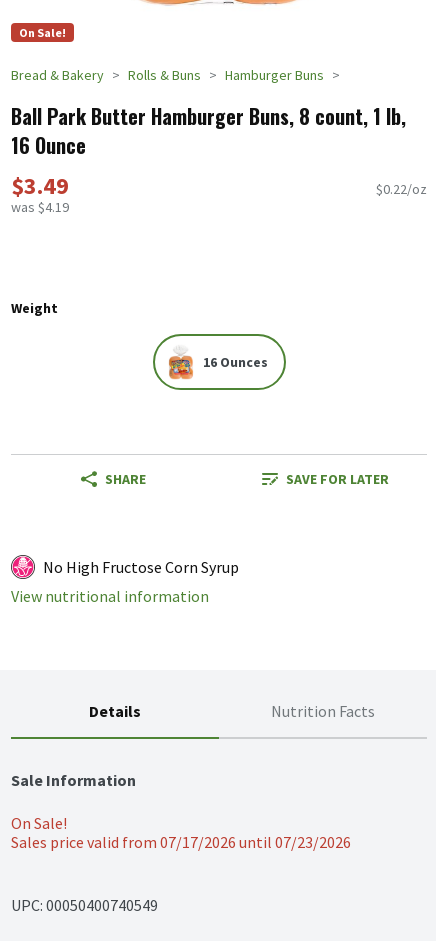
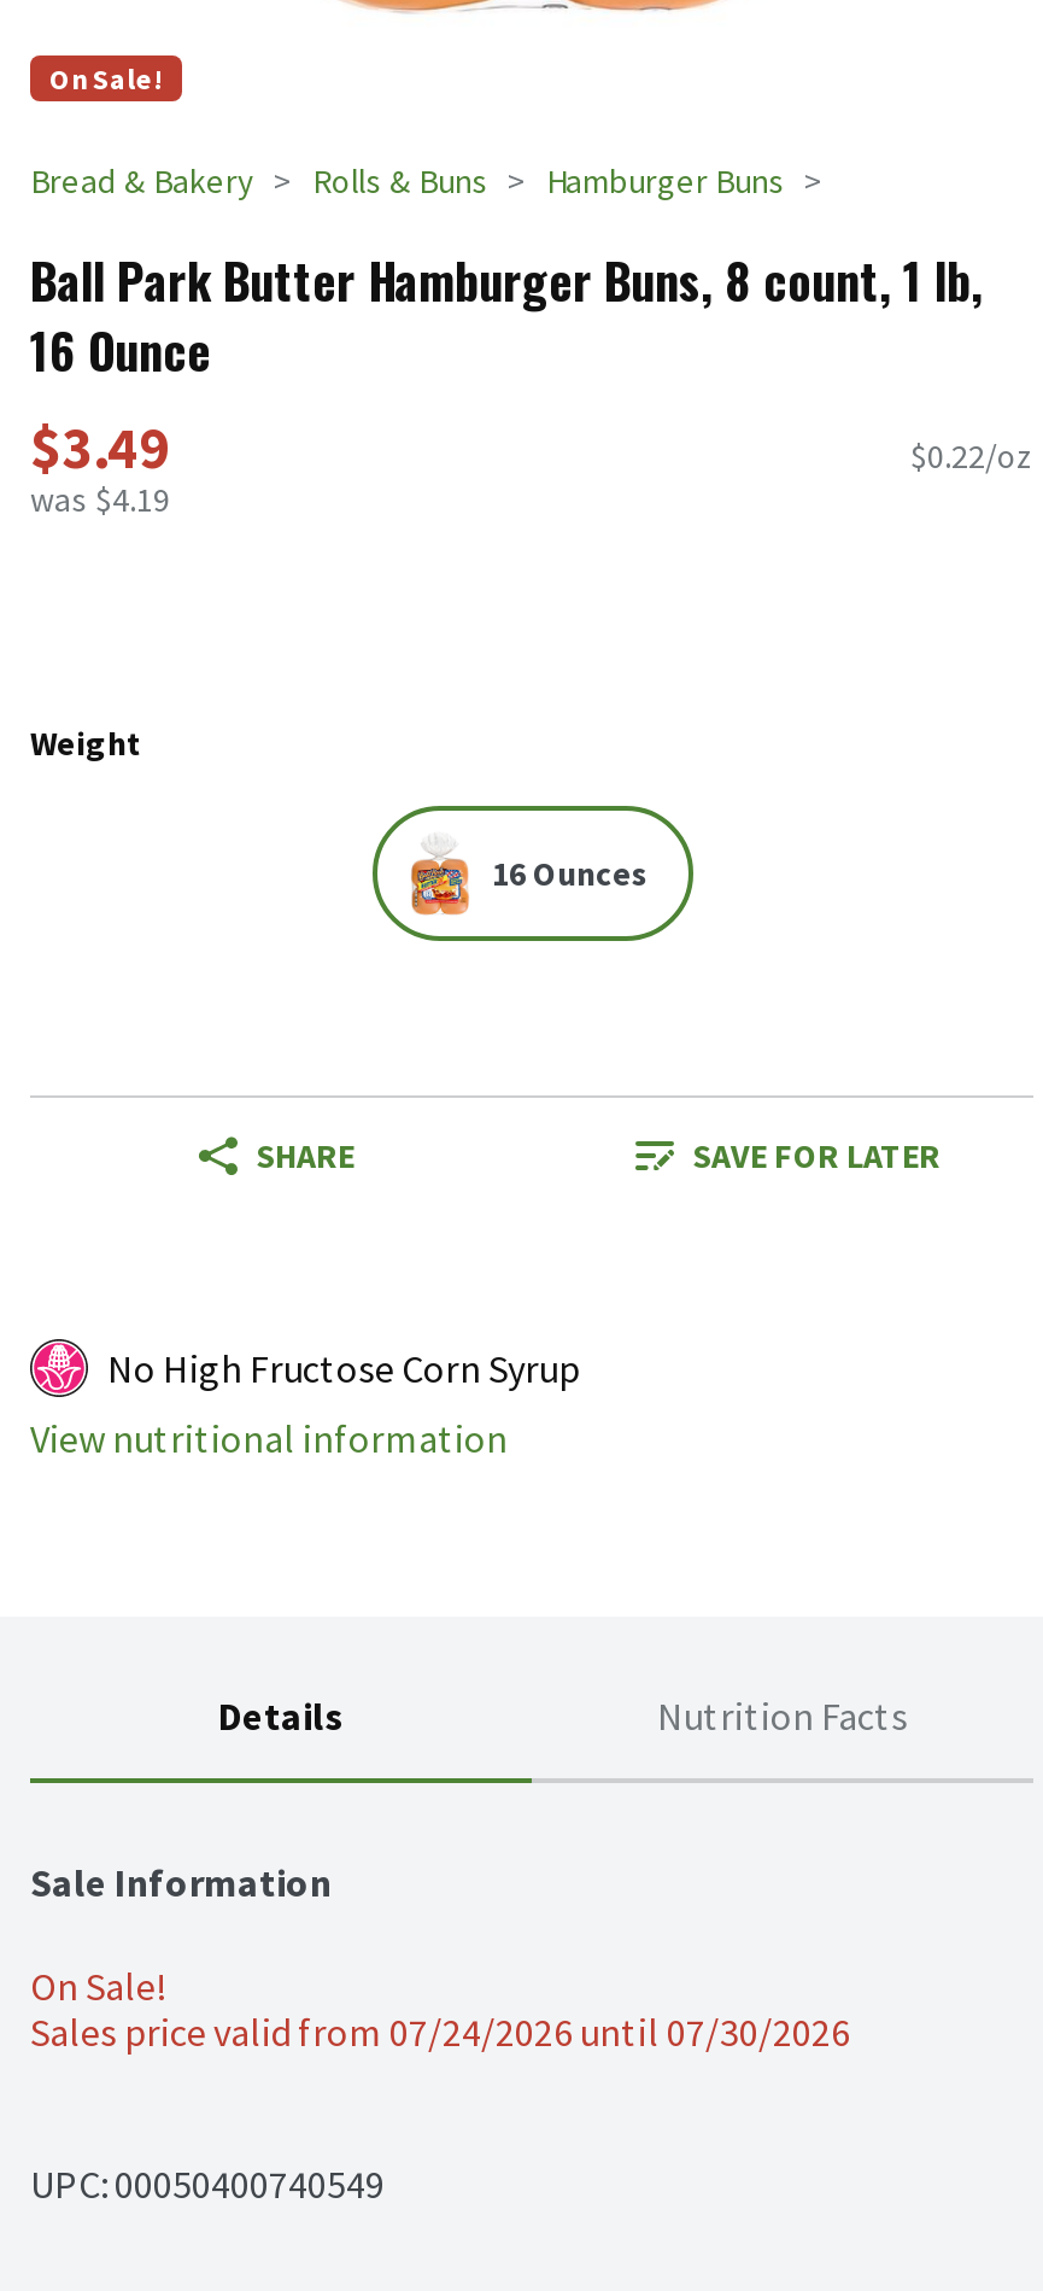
[11,832,351,852] Sales price valid from 07/17/2026 until 07/23/2026 -> [30,2008,850,2057] Sales price valid from 07/24/2026 until 07/30/2026

